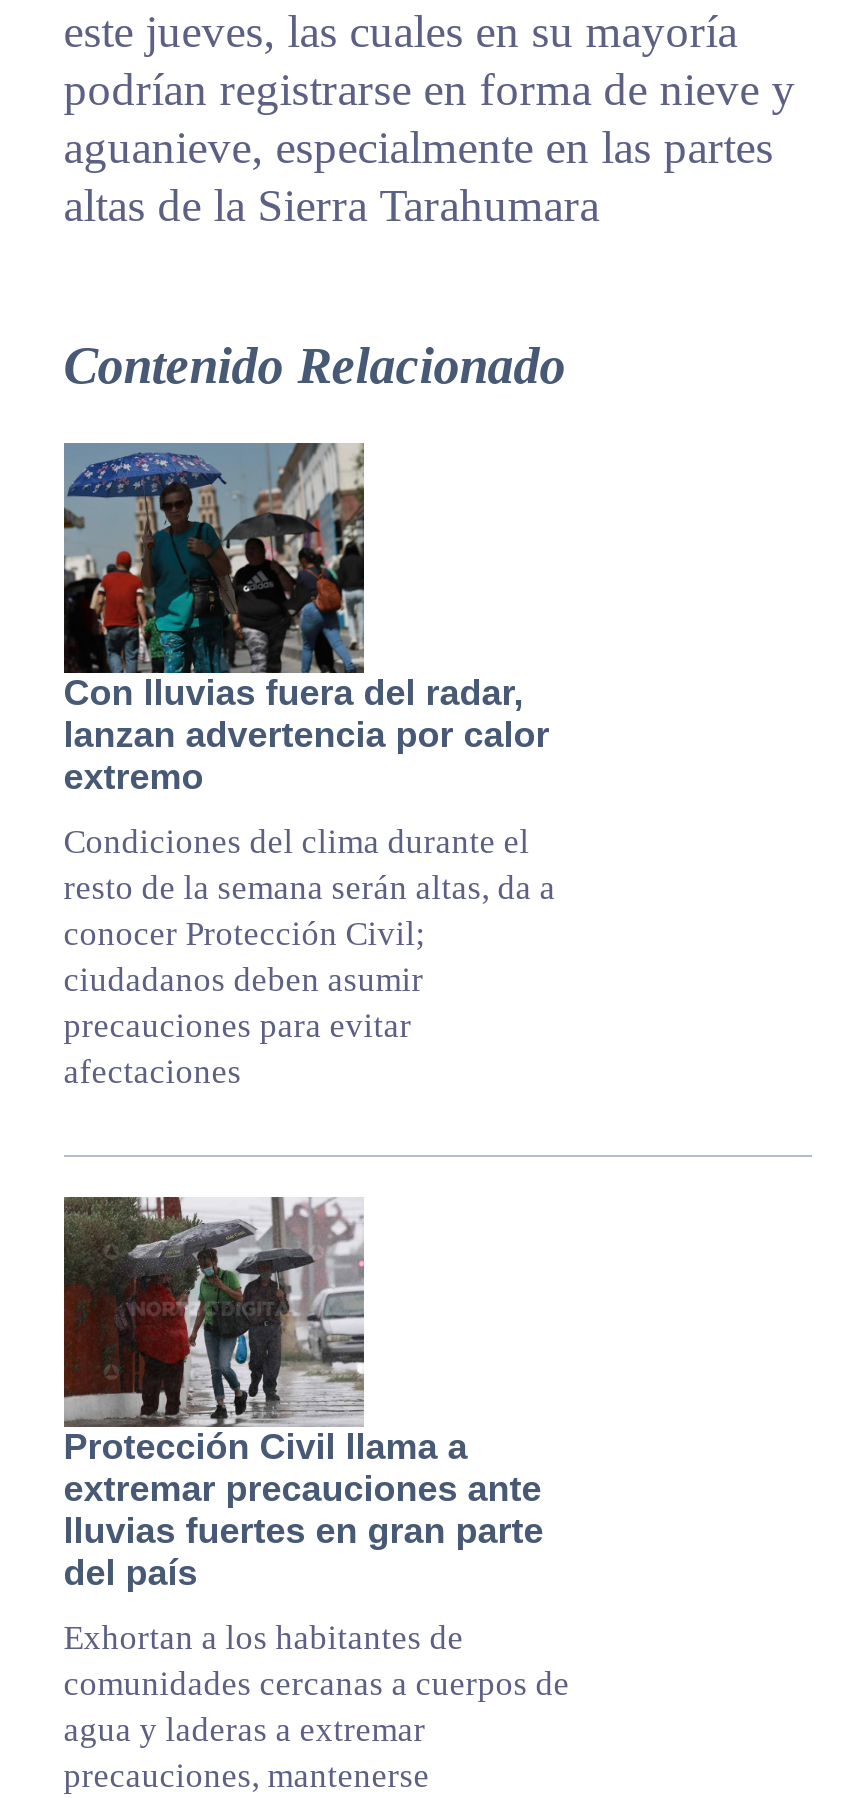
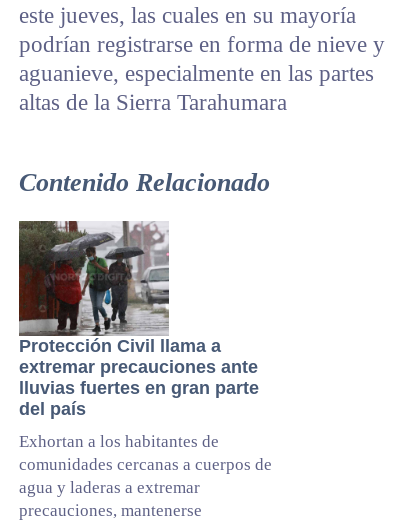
[62,442,556,1090] [image] | Con lluvias fuera del radar, | lanzan advertencia por calor | extremo | Condiciones del clima durante el | resto de la semana serán altas, da a | conocer Protección Civil; | ciudadanos deben asumir | precauciones para evitar | afectaciones -> none

